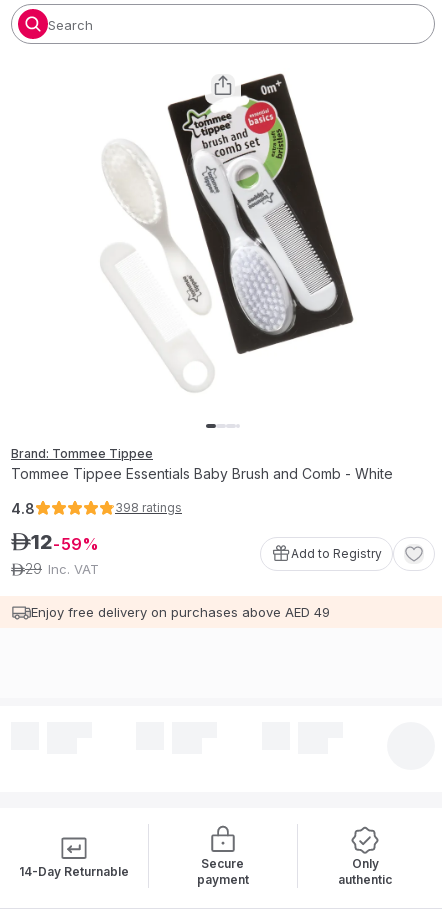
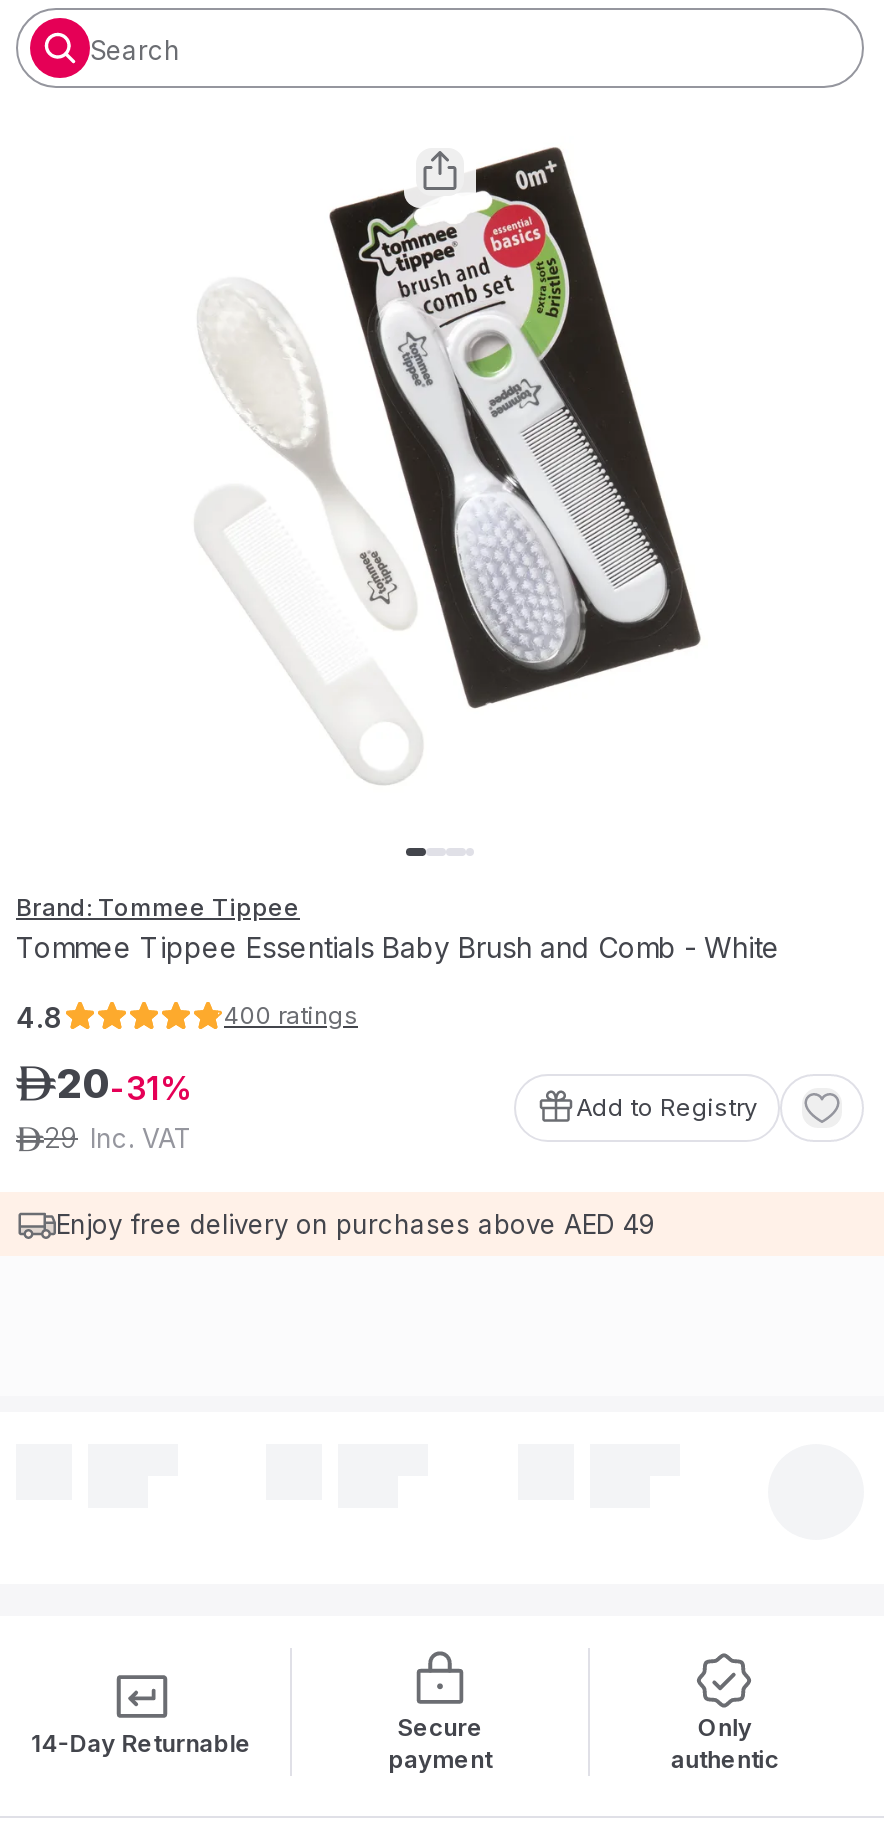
[115,500,182,515] 398 ratings -> [224,1000,358,1030] 400 ratings
[11,530,82,554] ê12 59 -> [16,1060,160,1108] ê20 31

